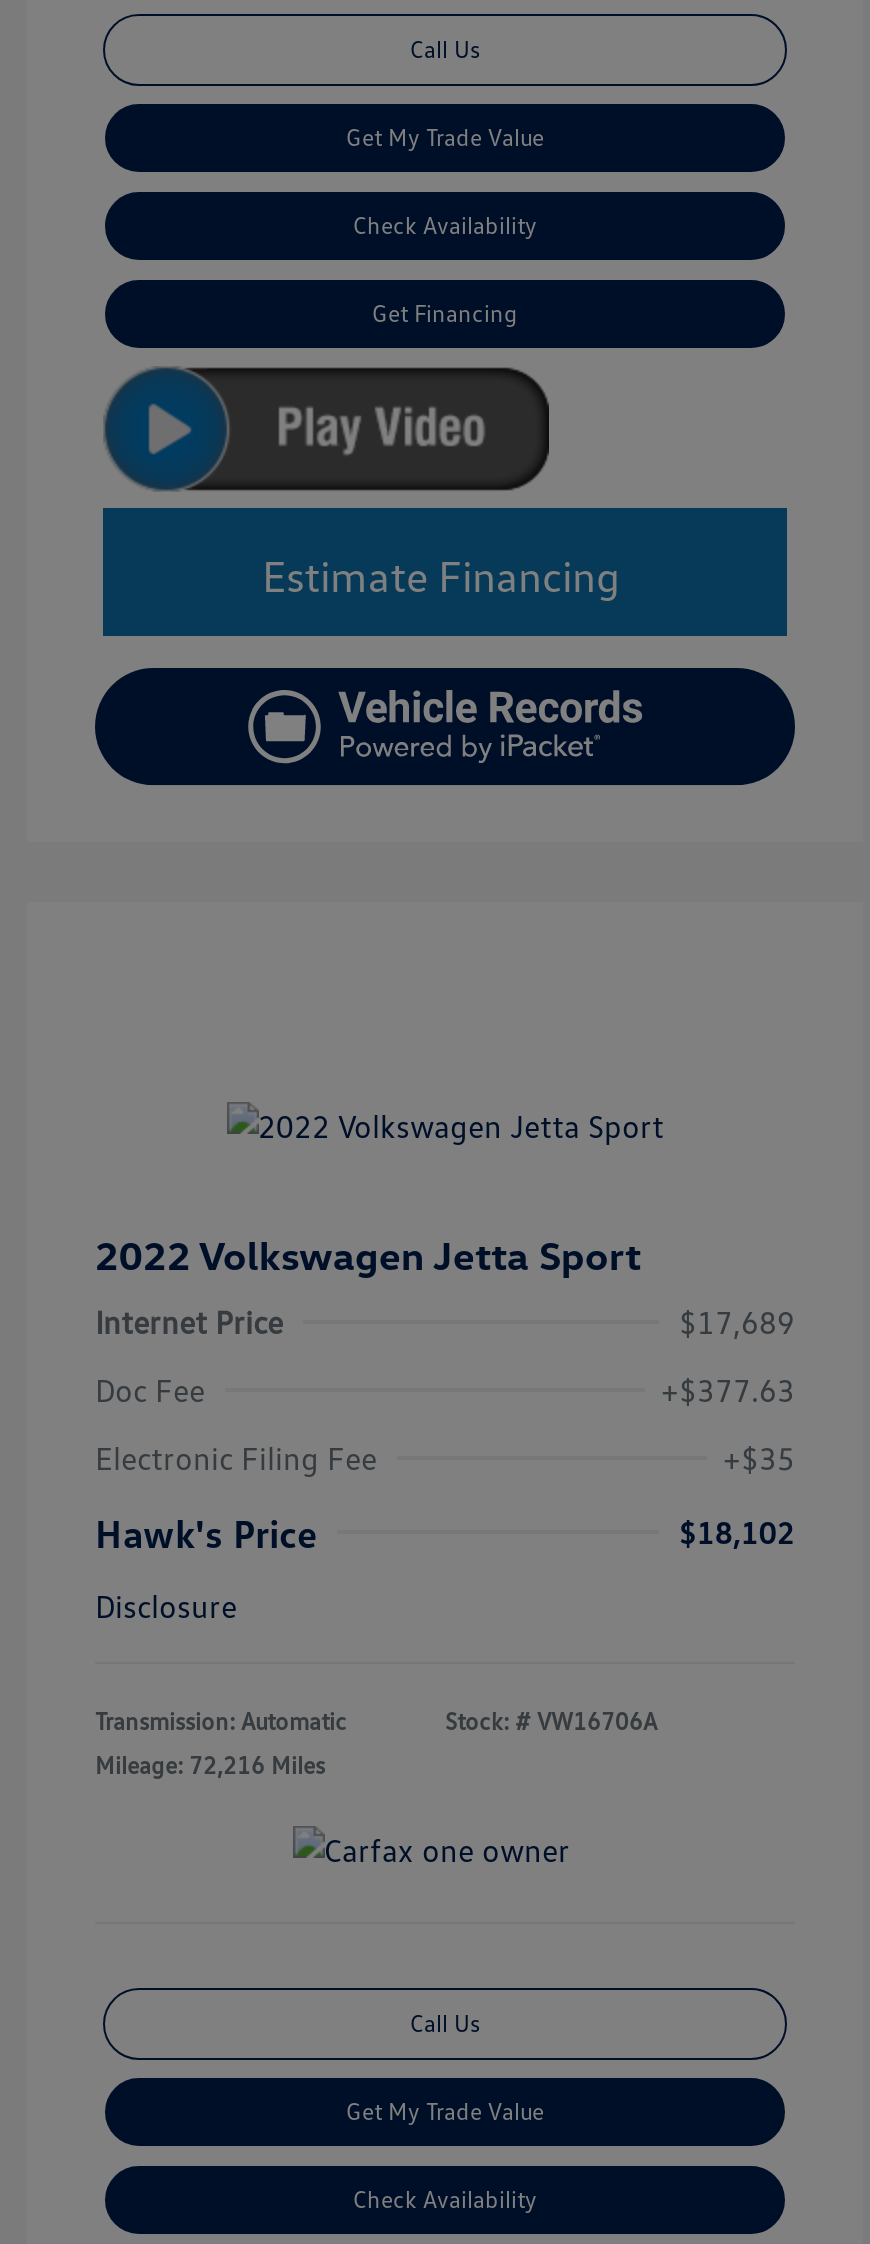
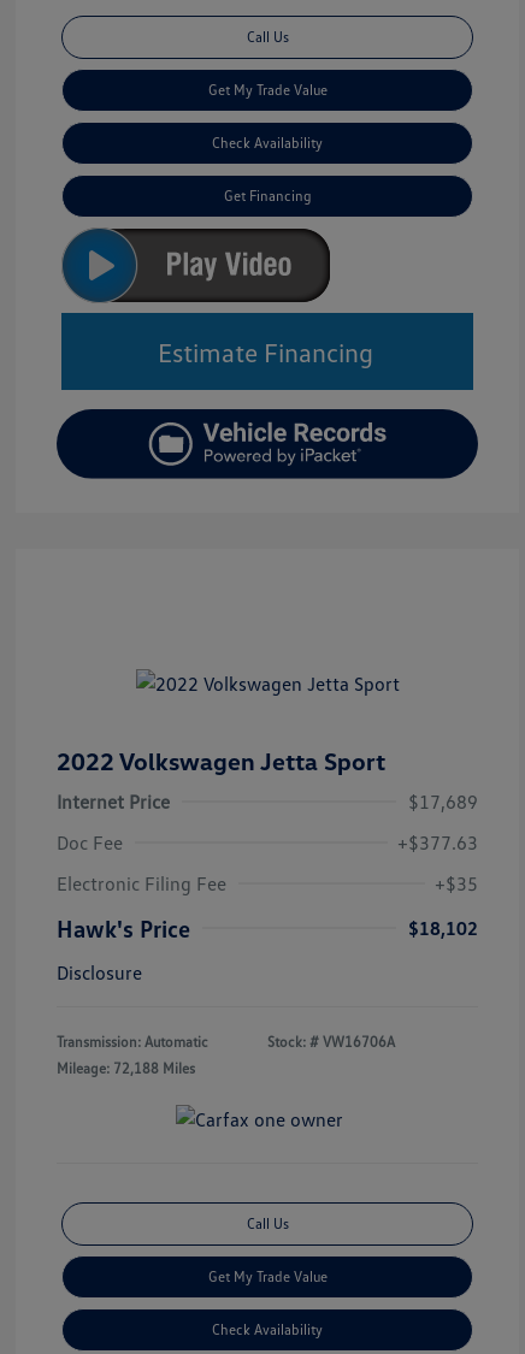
[95,1749,325,1779] Mileage: 72,216 Miles -> [57,1059,195,1077] Mileage: 72,188 Miles

